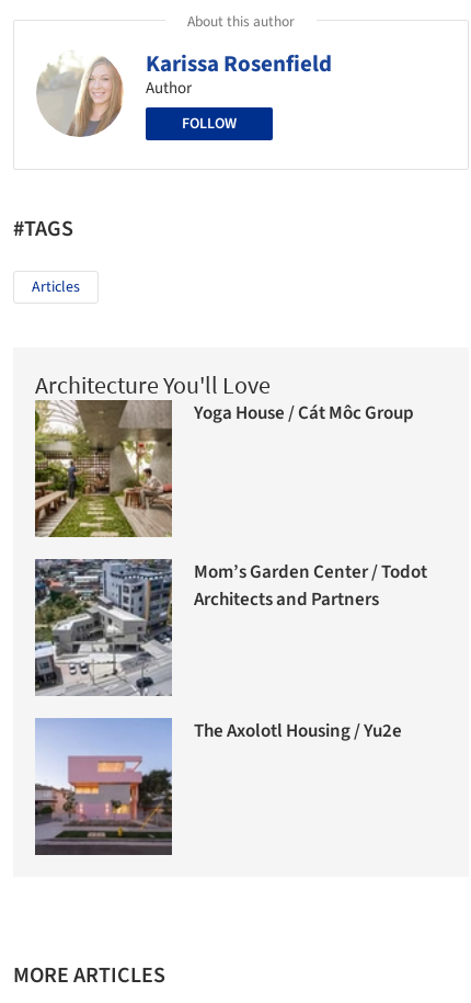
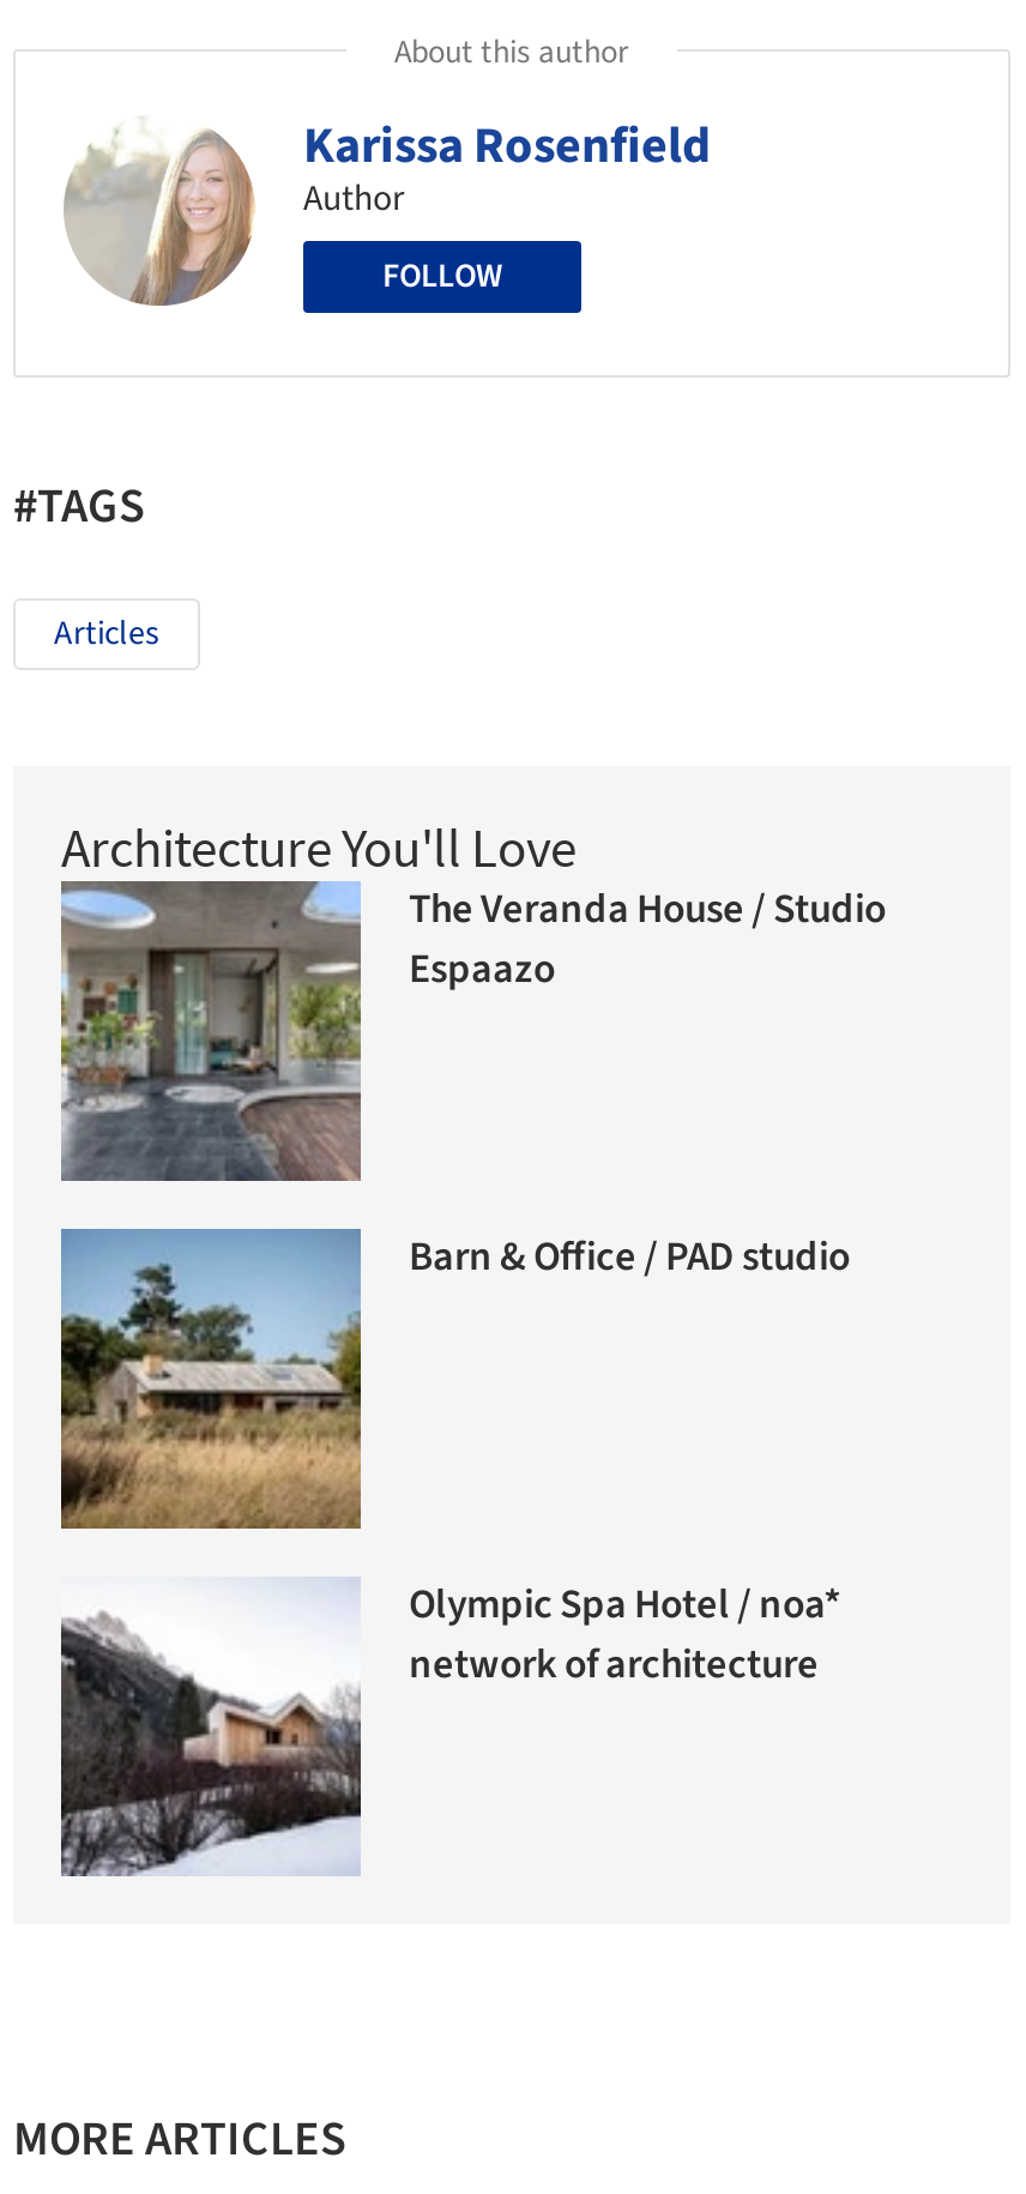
[34,400,414,538] [image] | Yoga House / Cát Môc Group -> [59,882,886,1183] [image] | The Veranda House / Studio | Espaazo
[34,558,427,696] [image] | Mom’s Garden Center / Todot | Architects and Partners -> [59,1226,850,1531] [image] | Barn & Office / PAD studio
[35,718,402,856] [image] | The Axolotl Housing / Yu2e -> [59,1577,840,1876] [image] | Olympic Spa Hotel / noa* | network of architecture

